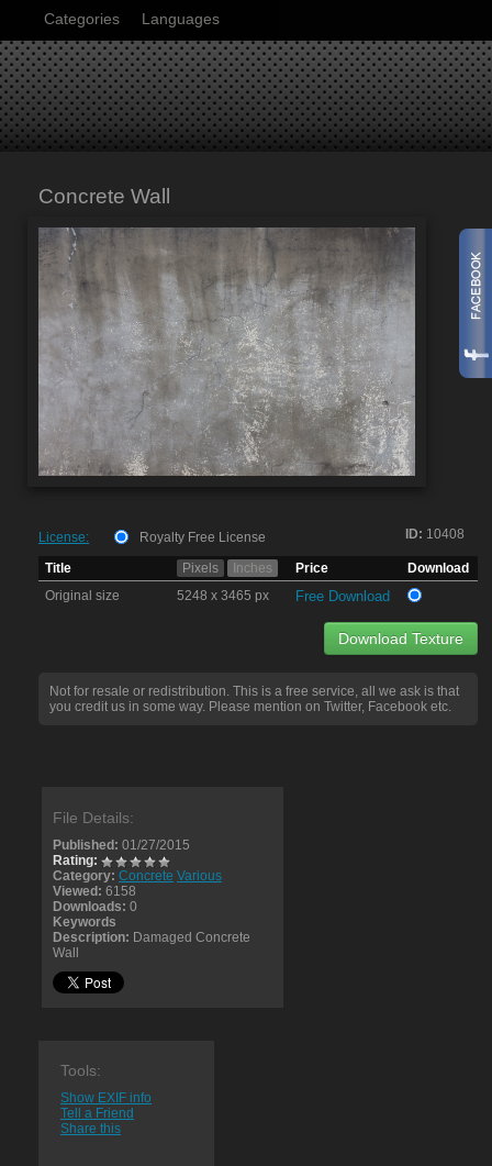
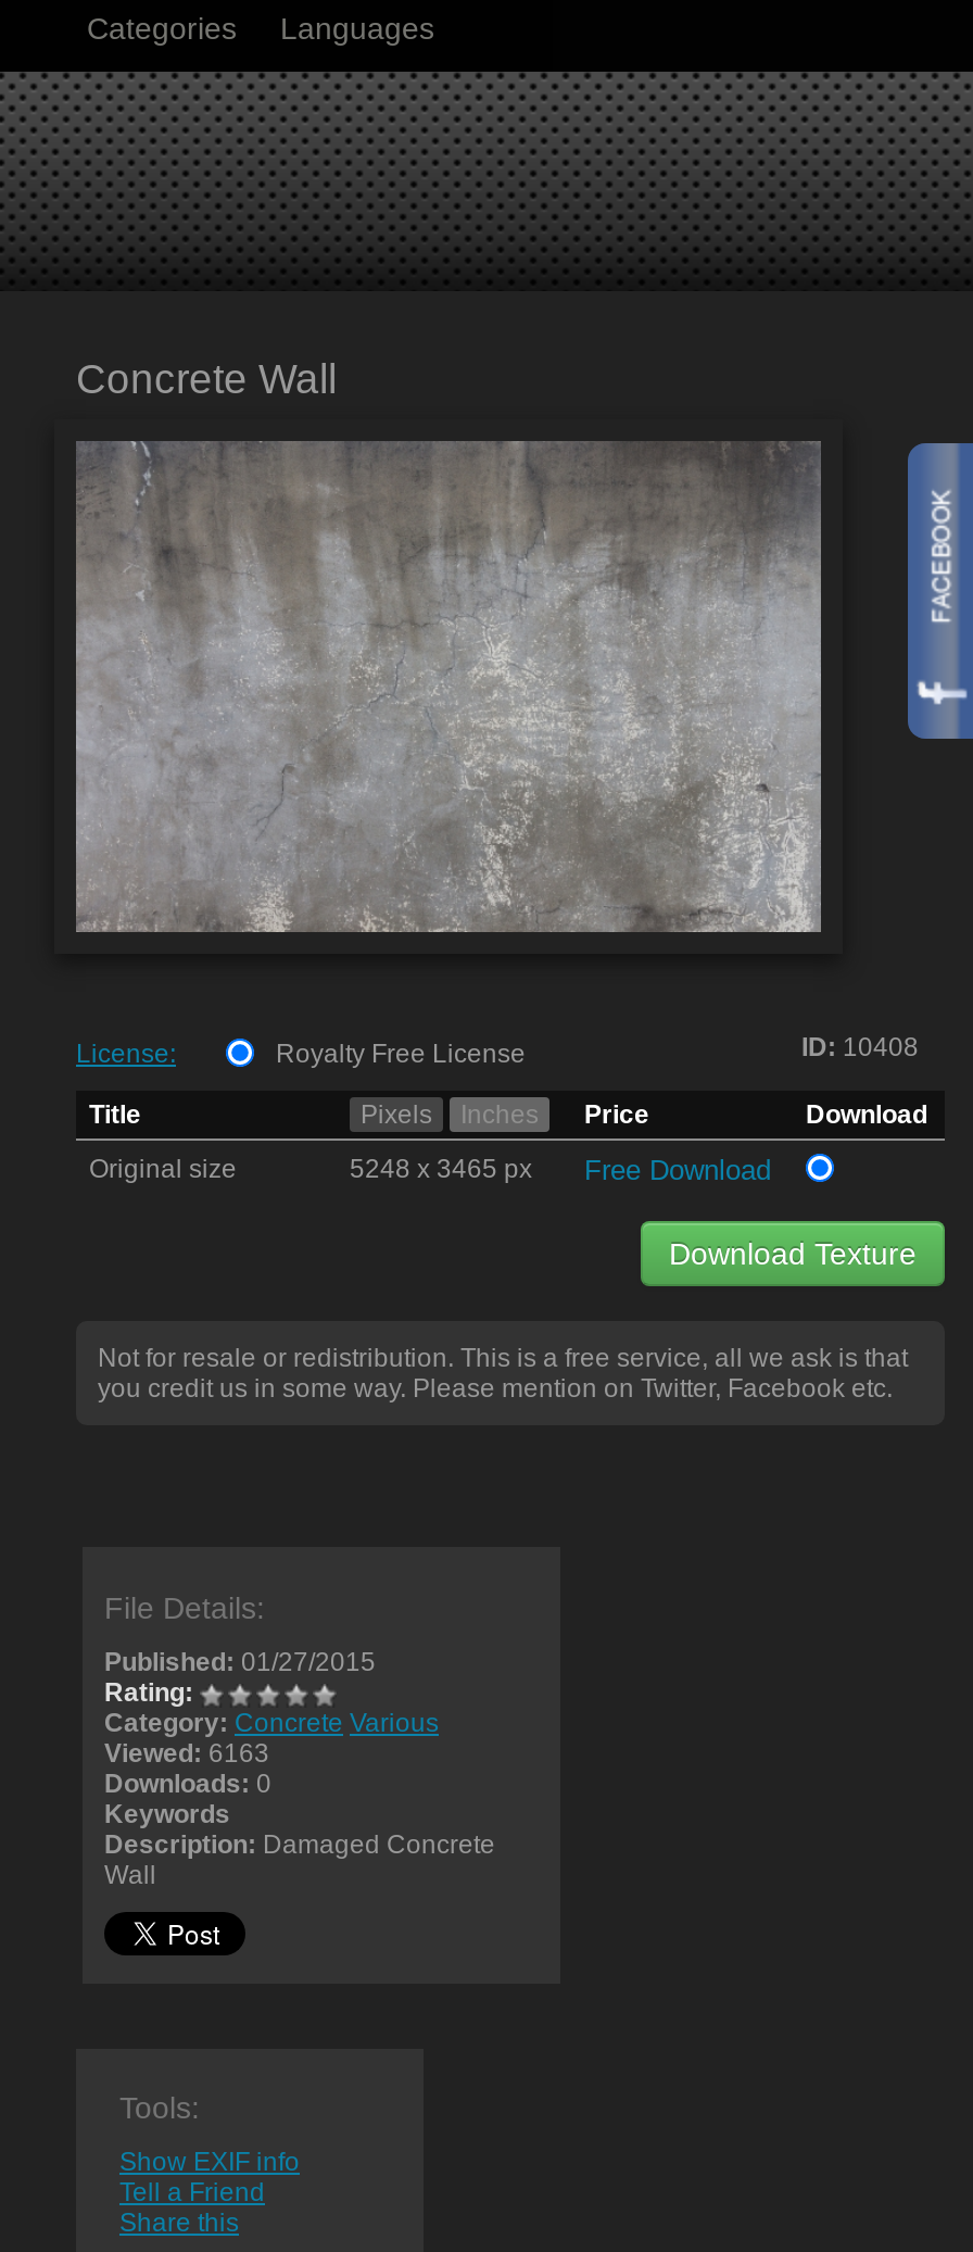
[53,884,136,899] Viewed: 6158 -> [104,1738,269,1769] Viewed: 6163

